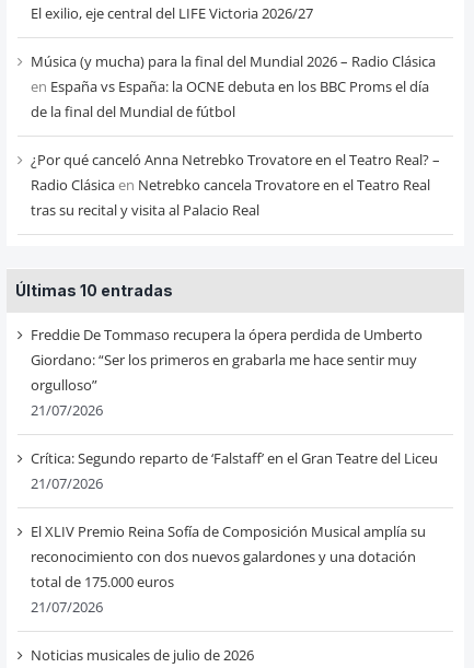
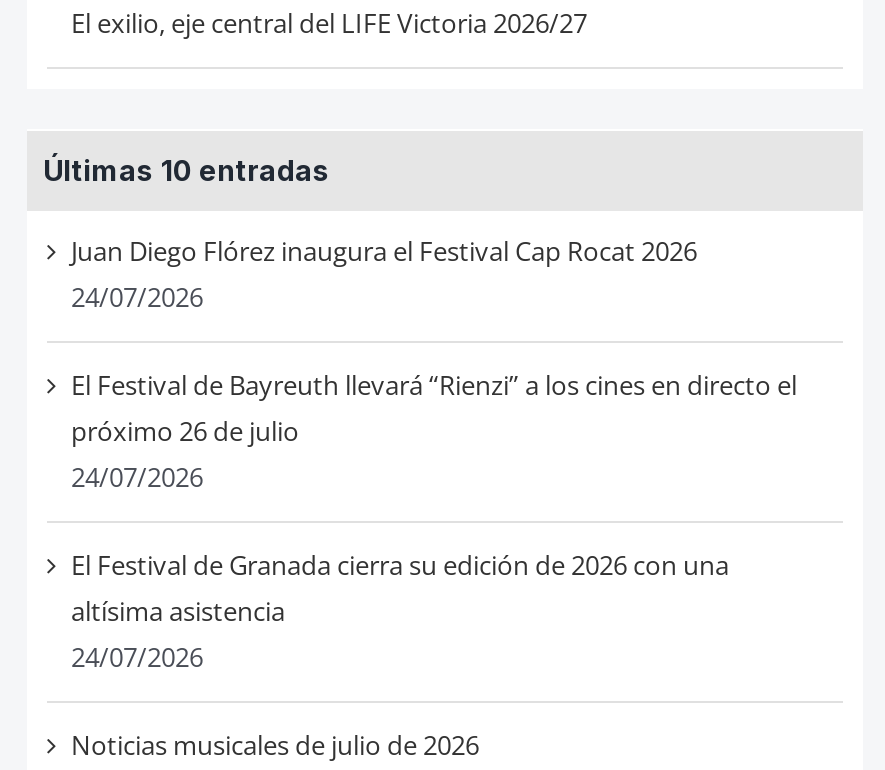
[31,51,440,220] Música (y mucha) para la final del Mundial 2026 – Radio Clásica | en España vs España: la OCNE debuta en los BBC Proms el día | de la final del Mundial de fútbol | ¿Por qué canceló Anna Netrebko Trovatore en el Teatro Real? – | Radio Clásica en Netrebko cancela Trovatore en el Teatro Real | tras su recital y visita al Palacio Real -> none
[31,325,423,420] Freddie De Tommaso recupera la ópera perdida de Umberto | Giordano: “Ser los primeros en grabarla me hace sentir muy | orgulloso” | 21/07/2026 -> [71,234,697,316] Juan Diego Flórez inaugura el Festival Cap Rocat 2026 | 24/07/2026
[31,448,438,493] Crítica: Segundo reparto de ‘Falstaff’ en el Gran Teatre del Liceu | 21/07/2026 -> [71,368,797,496] El Festival de Bayreuth llevará “Rienzi” a los cines en directo el | próximo 26 de julio | 24/07/2026
[31,521,426,617] El XLIV Premio Reina Sofía de Composición Musical amplía su | reconocimiento con dos nuevos galardones y una dotación | total de 175.000 euros | 21/07/2026 -> [71,548,729,676] El Festival de Granada cierra su edición de 2026 con una | altísima asistencia | 24/07/2026

